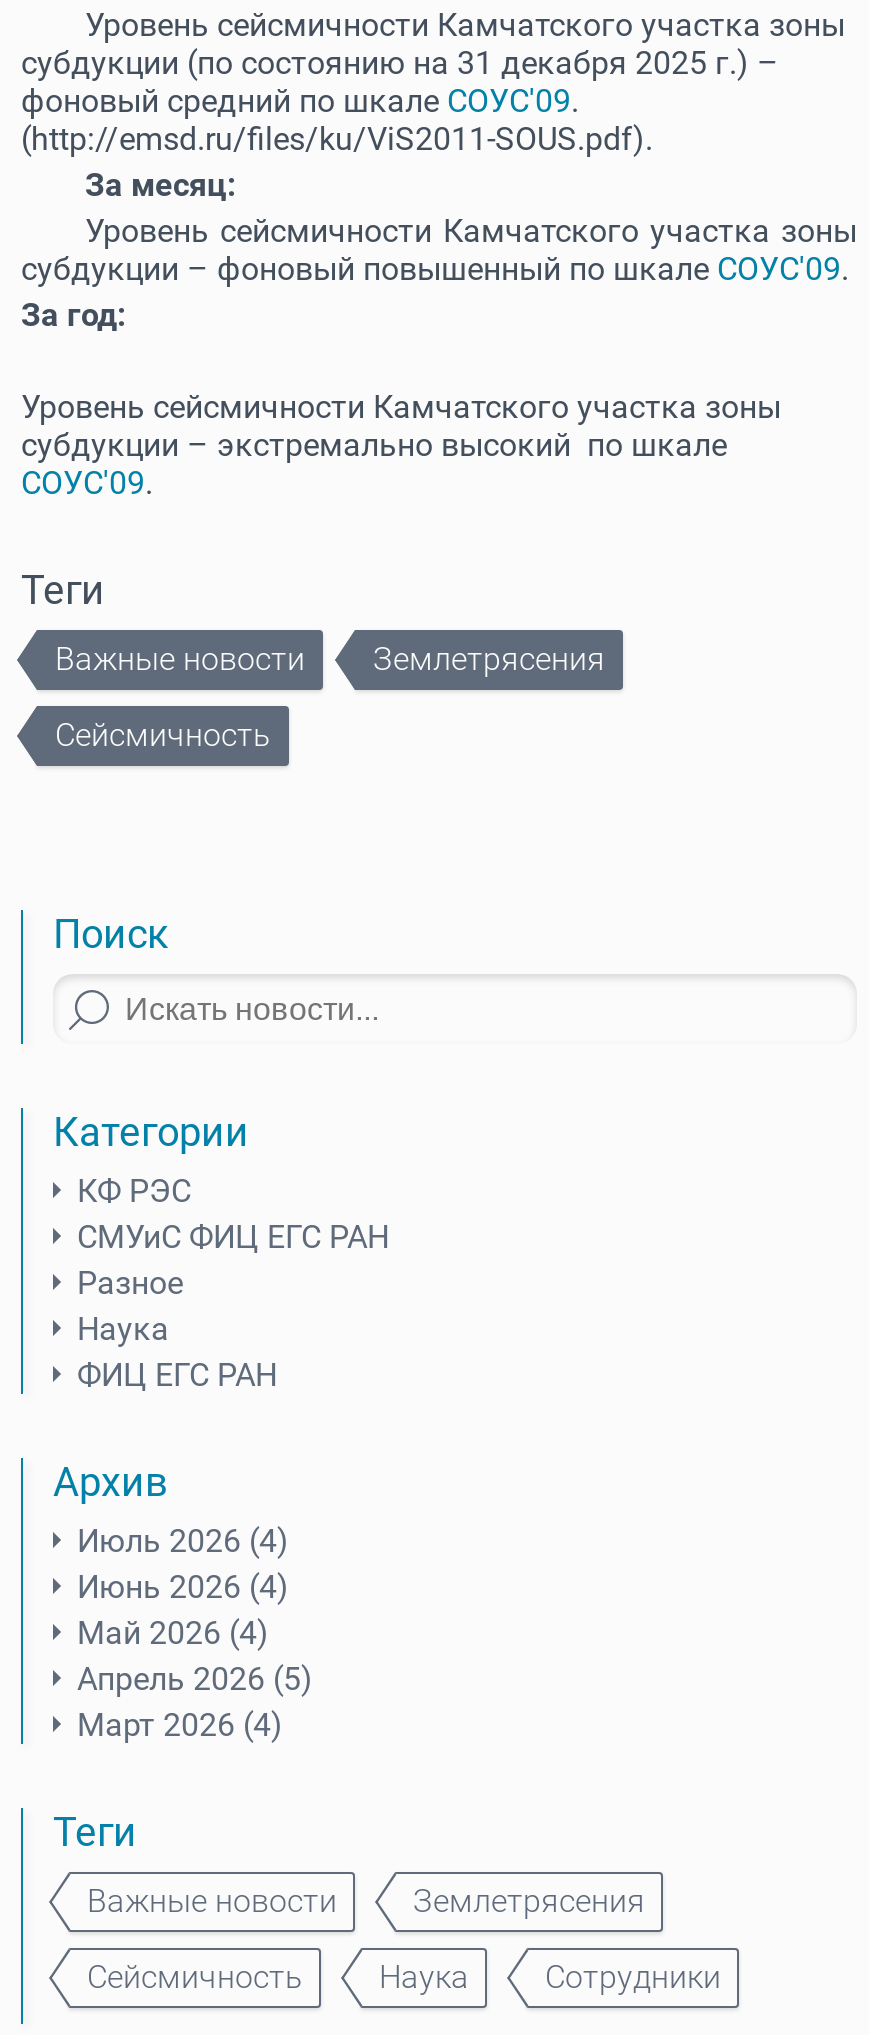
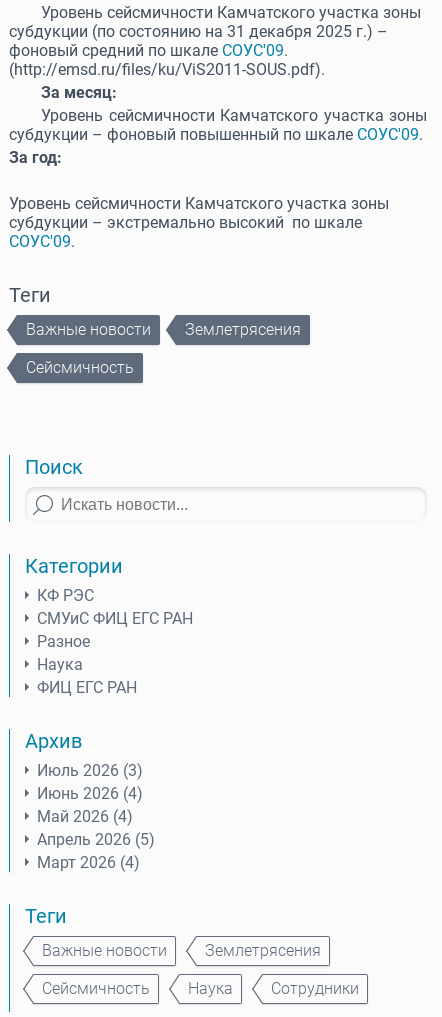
[77,1522,289,1560] Июль 2026 (4) -> [37,761,143,780] Июль 2026 (3)

